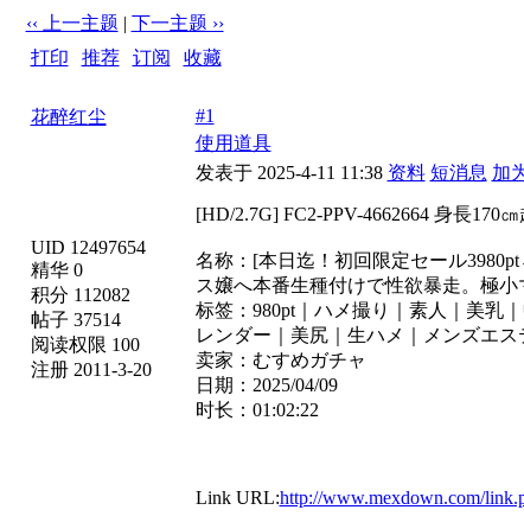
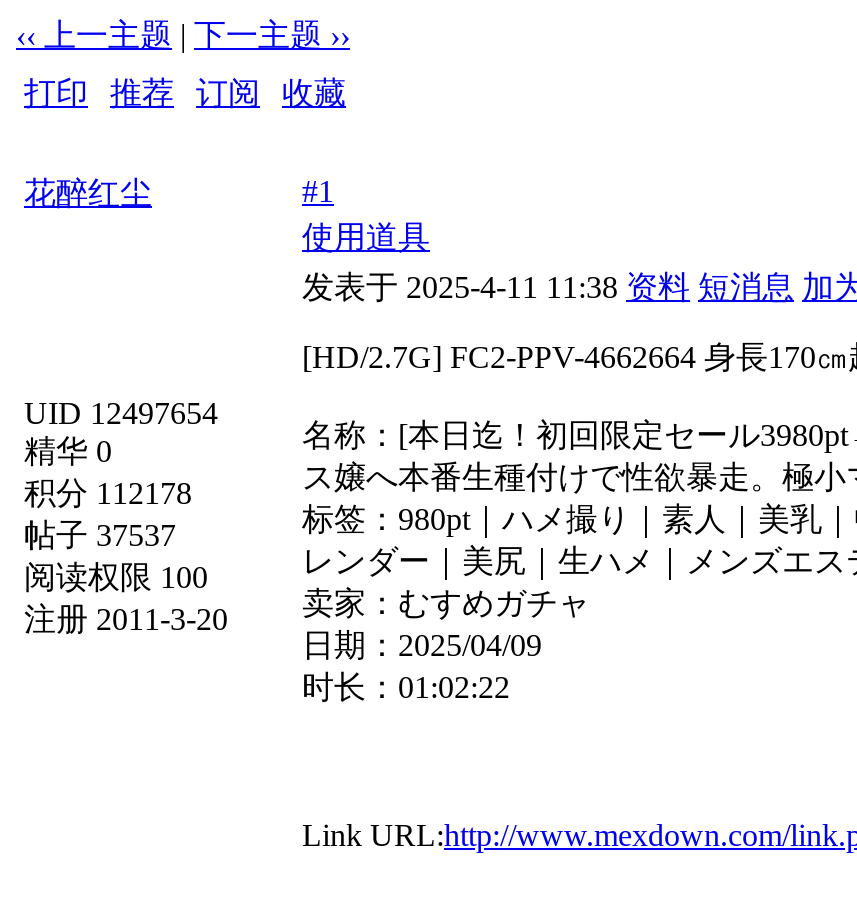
[30,285,130,305] 积分 112082 -> [24,476,192,510] 积分 112178
[30,310,120,330] 帖子 37514 -> [24,518,176,552] 帖子 37537

